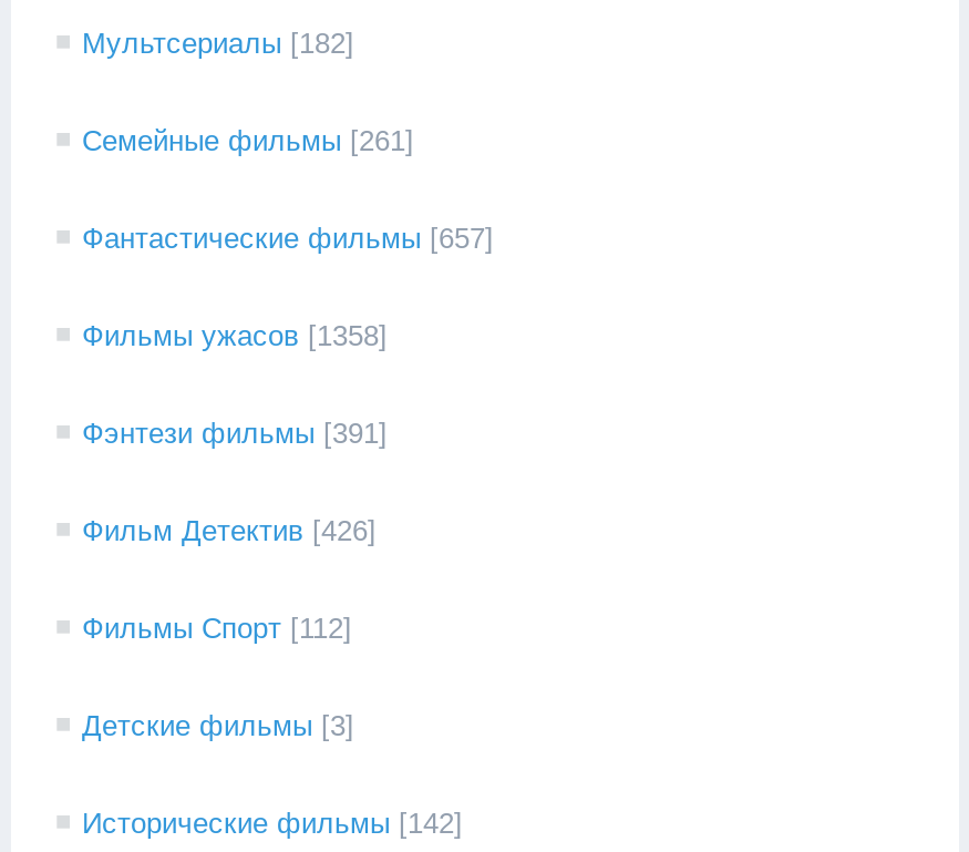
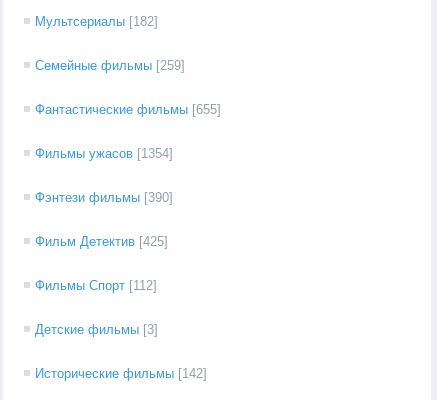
[82,124,414,157] Семейные фильмы [261] -> [35,58,185,73] Семейные фильмы [259]
[82,222,494,255] Фантастические фильмы [657] -> [35,102,221,117] Фантастические фильмы [655]
[82,319,388,352] Фильмы ужасов [1358] -> [35,146,173,161] Фильмы ужасов [1354]
[82,417,388,450] Фэнтези фильмы [391] -> [35,190,173,205] Фэнтези фильмы [390]
[82,514,377,547] Фильм Детектив [426] -> [35,234,168,249] Фильм Детектив [425]

